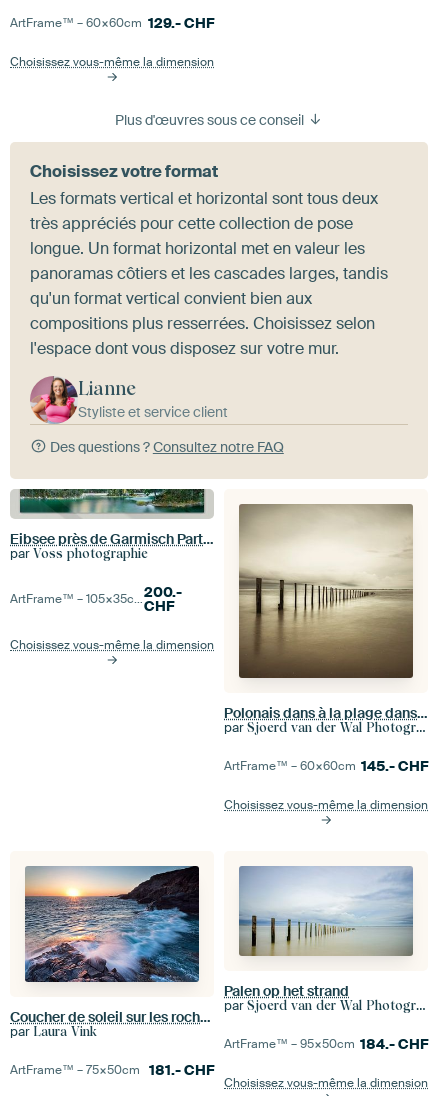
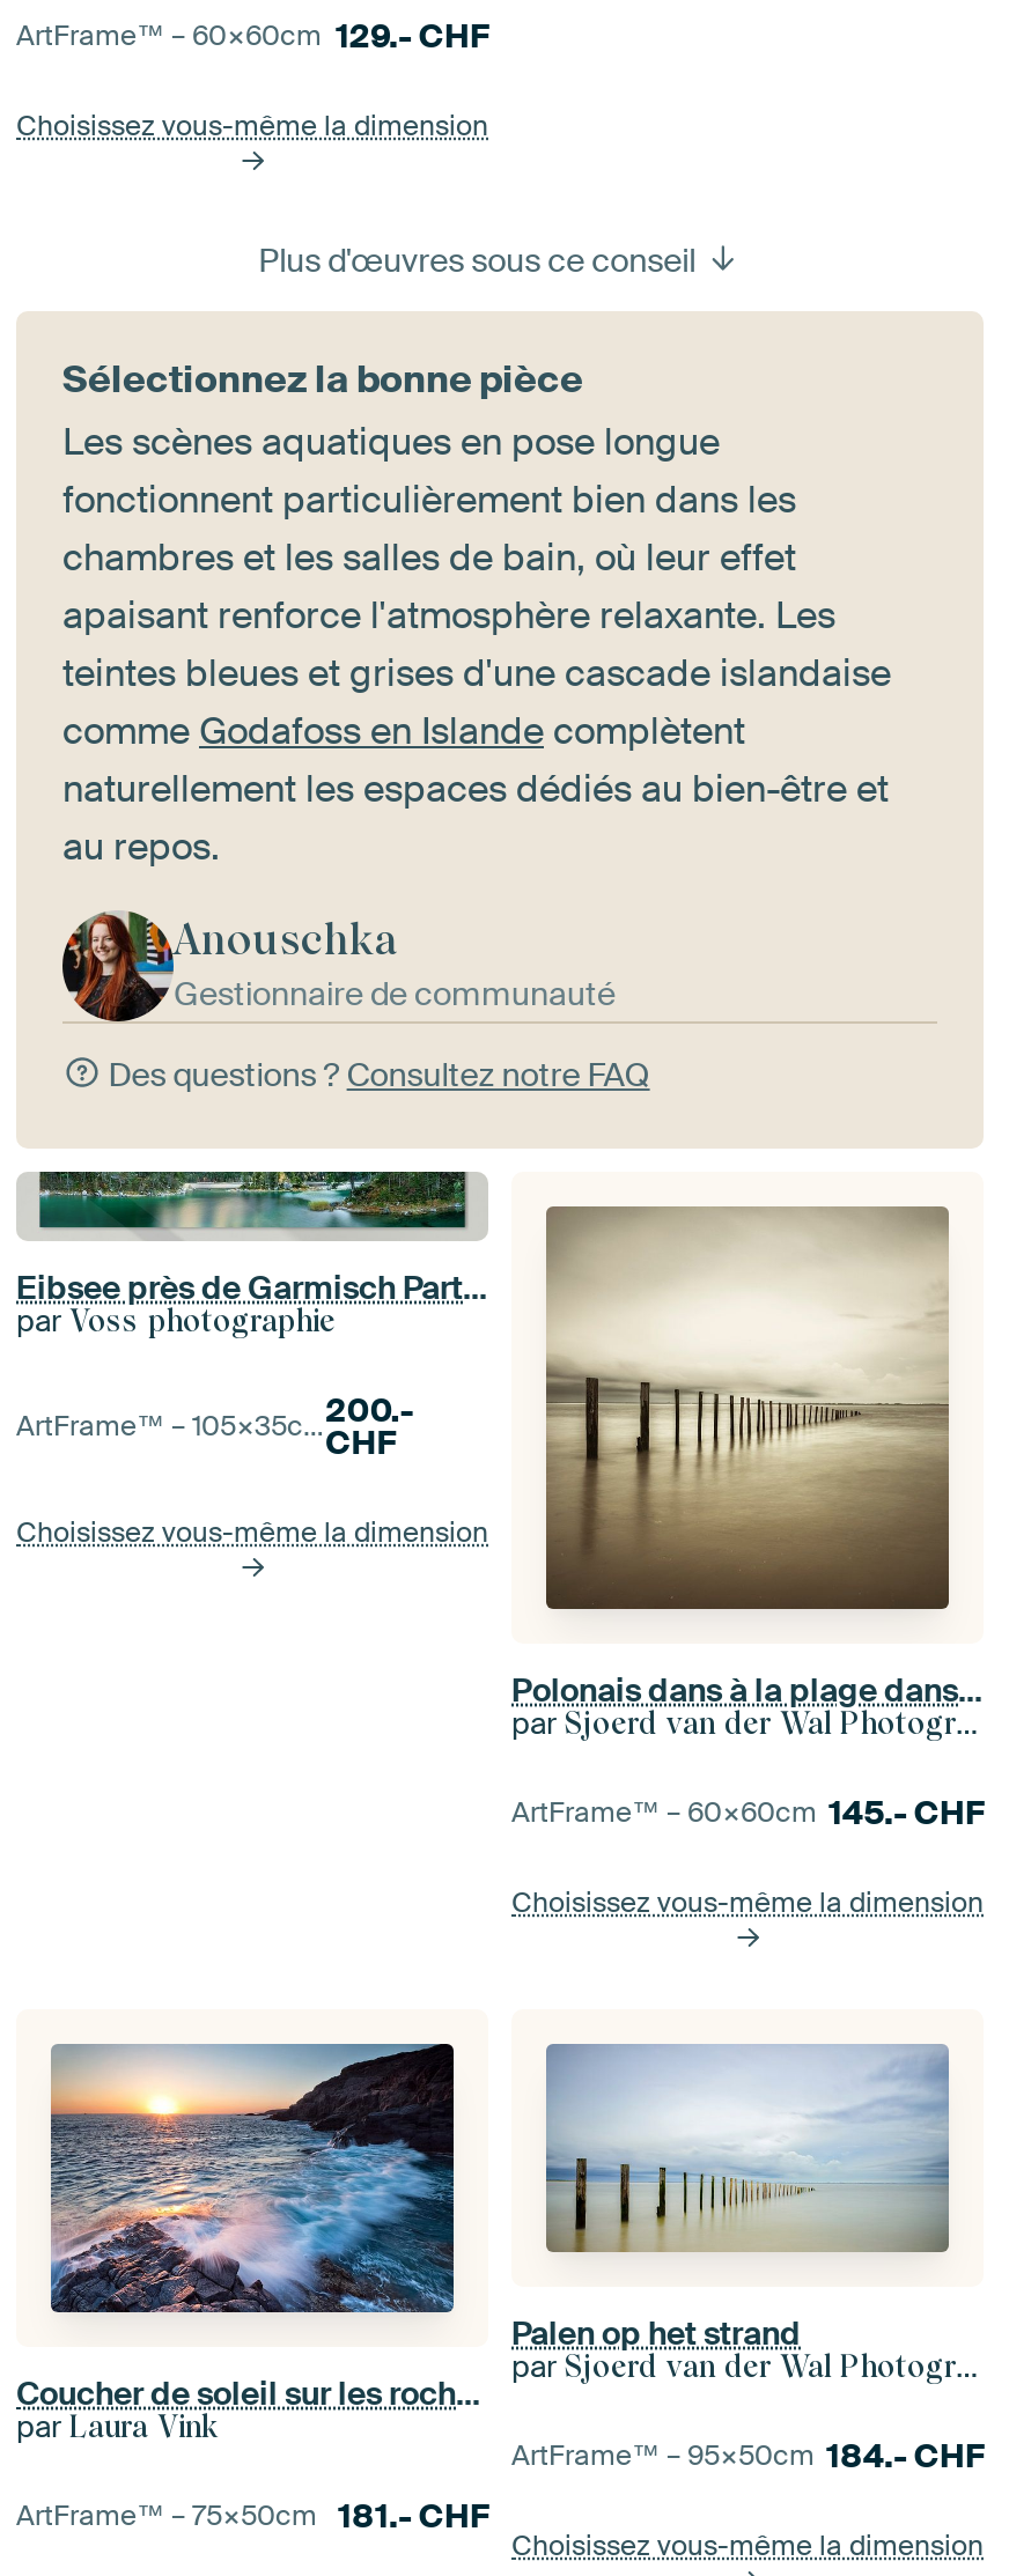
[30,161,388,359] Choisissez votre format | Les formats vertical et horizontal sont tous deux | très appréciés pour cette collection de pose | longue. Un format horizontal met en valeur les | panoramas côtiers et les cascades larges, tandis | qu'un format vertical convient bien aux | compositions plus resserrées. Choisissez selon | l'espace dont vous disposez sur votre mur. -> [62,354,891,870] Sélectionnez la bonne pièce | Les scènes aquatiques en pose longue | fonctionnent particulièrement bien dans les | chambres et les salles de bain, où leur effet | apaisant renforce l'atmosphère relaxante. Les | teintes bleues et grises d'une cascade islandaise | comme Godafoss en Islande complètent | naturellement les espaces dédiés au bien-être et | au repos.
[30,377,228,424] [image] | Lianne | Styliste et service client -> [60,912,616,1024] [image] | Anouschka | Gestionnaire de communauté

